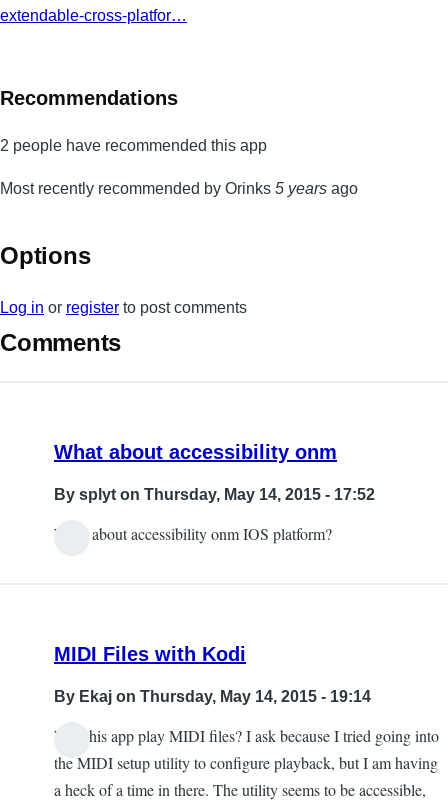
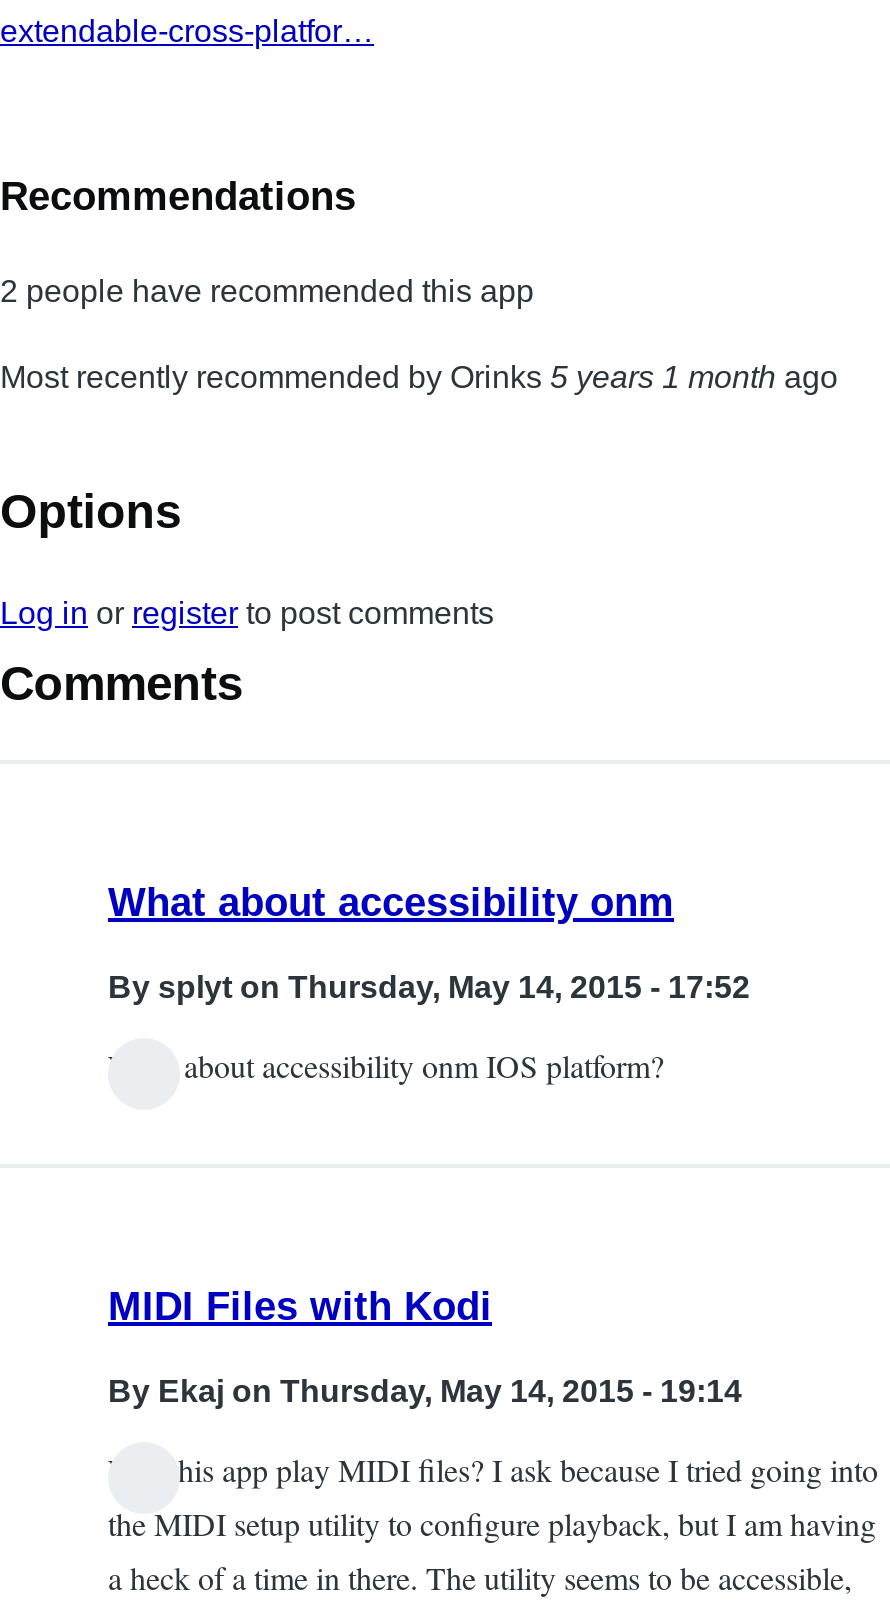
[0,180,358,197] Most recently recommended by Orinks 5 years ago -> [0,359,838,393] Most recently recommended by Orinks 5 years 1 month ago

